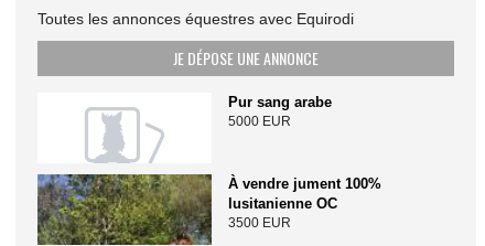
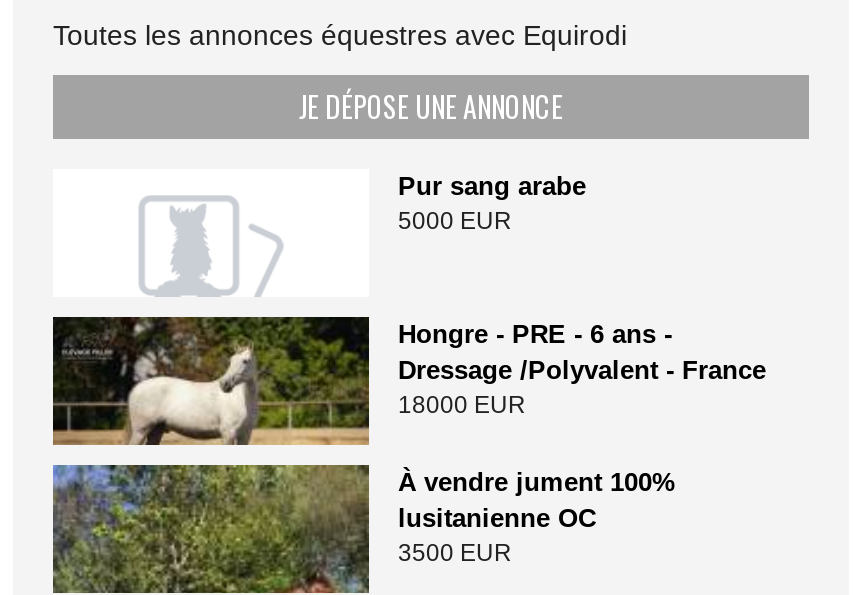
none -> [51,315,766,447] [image] | Hongre - PRE - 6 ans - | Dressage /Polyvalent - France | 18000 EUR

